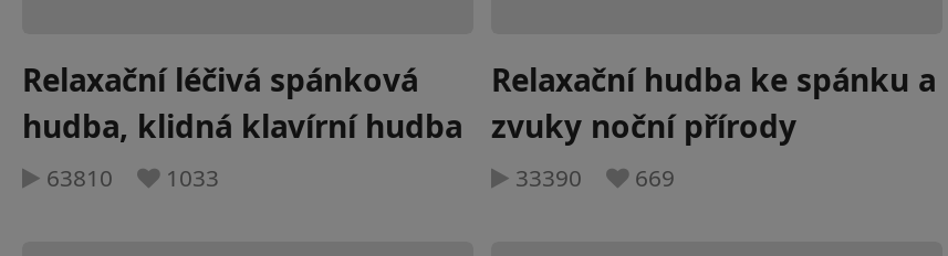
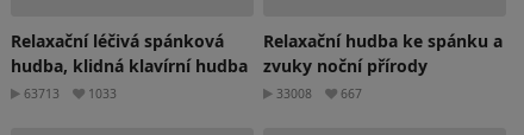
[40,162,219,193] 63810 1033 -> [20,85,117,102] 63713 1033
[509,162,588,193] 33390 -> [273,85,316,102] 33008
[628,162,675,193] 669 -> [337,85,362,102] 667

